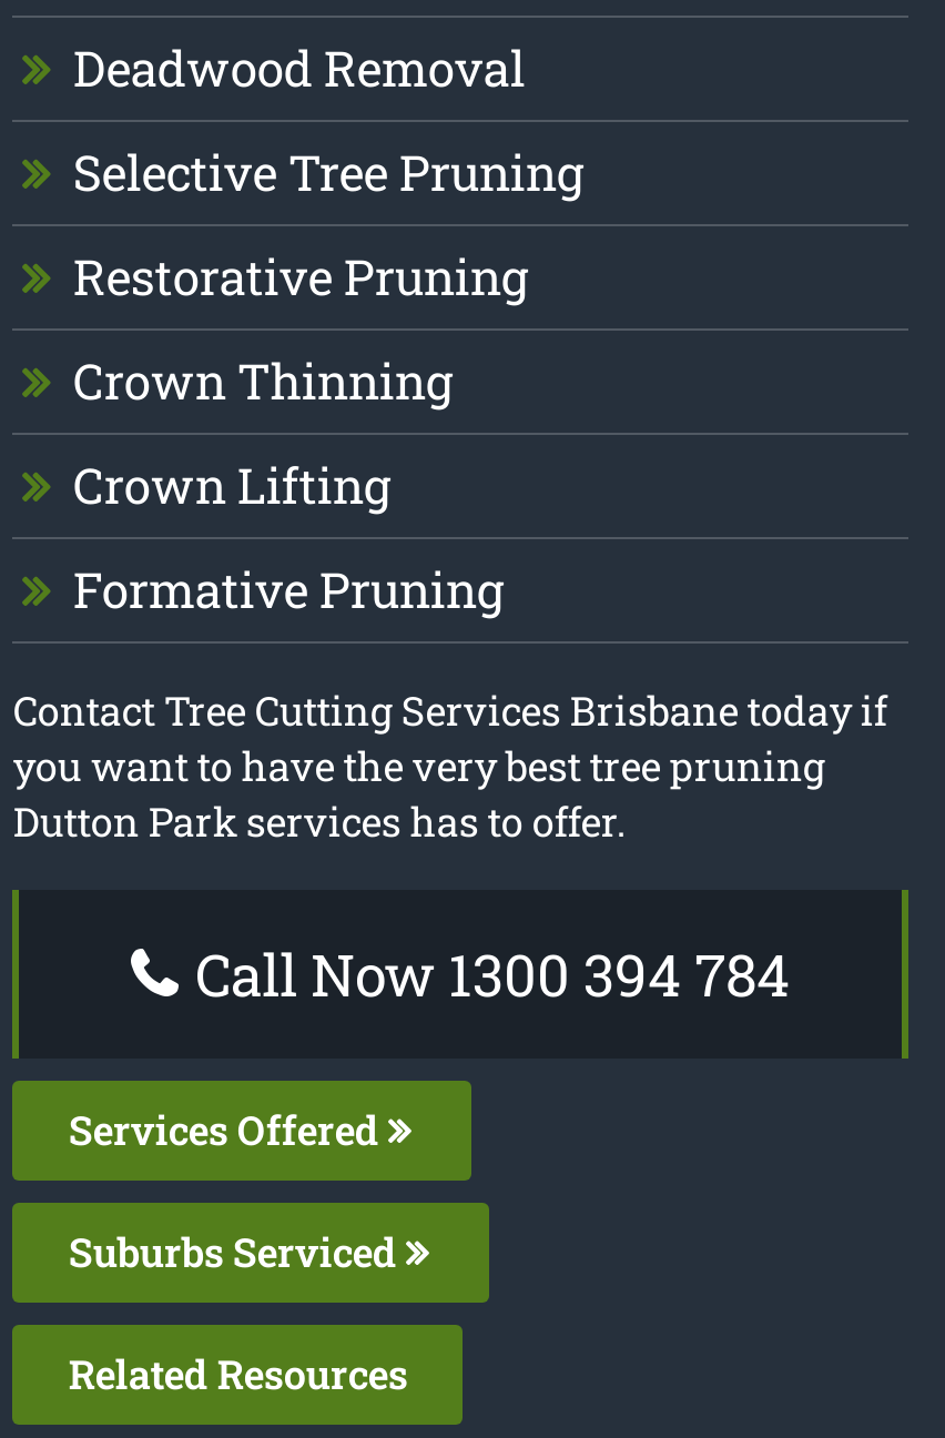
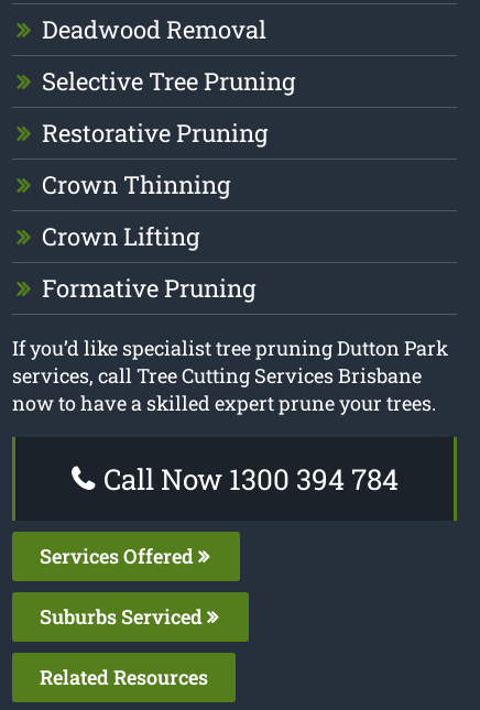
[13,683,887,848] Contact Tree Cutting Services Brisbane today if | you want to have the very best tree pruning | Dutton Park services has to offer. -> [13,335,449,416] If you’d like specialist tree pruning Dutton Park | services, call Tree Cutting Services Brisbane | now to have a skilled expert prune your trees.

